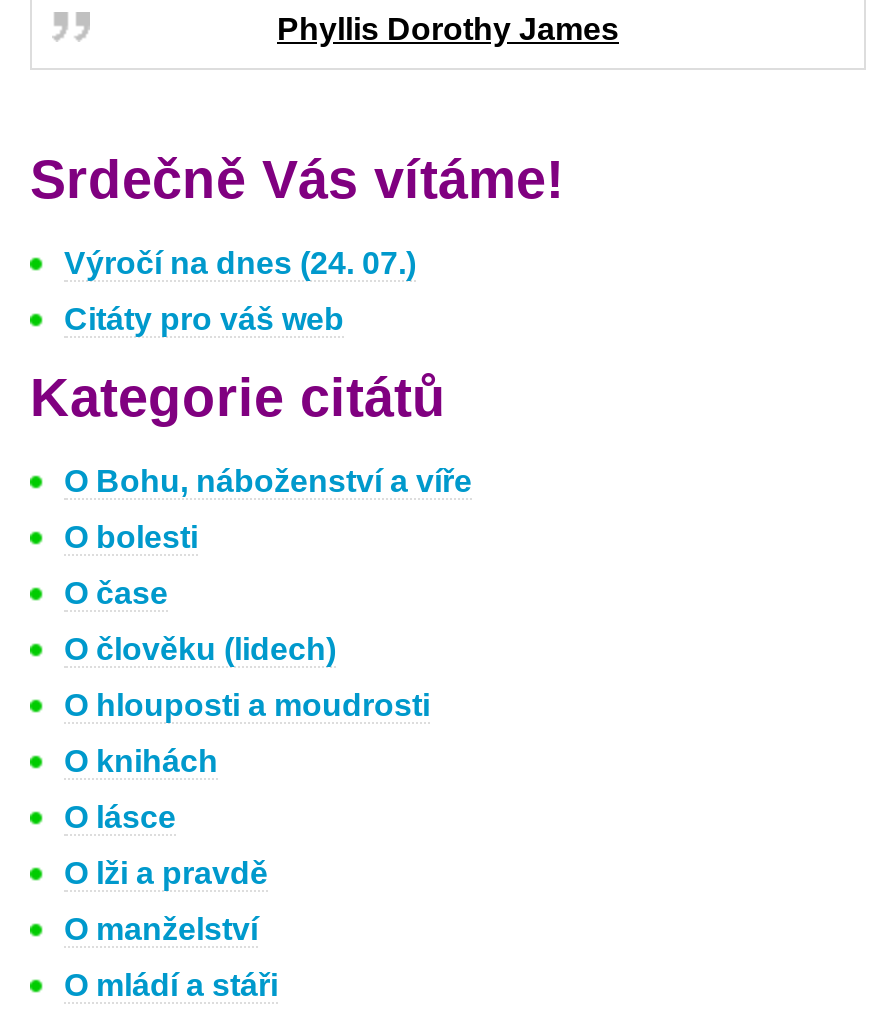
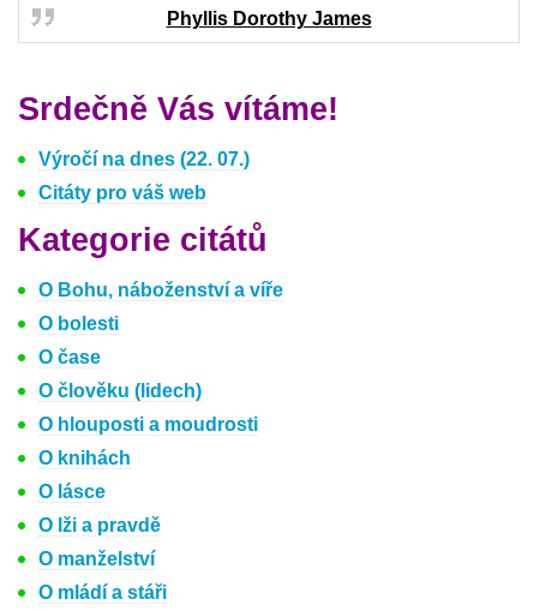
[64,246,416,280] Výročí na dnes (24. 07.) -> [38,149,250,169] Výročí na dnes (22. 07.)

